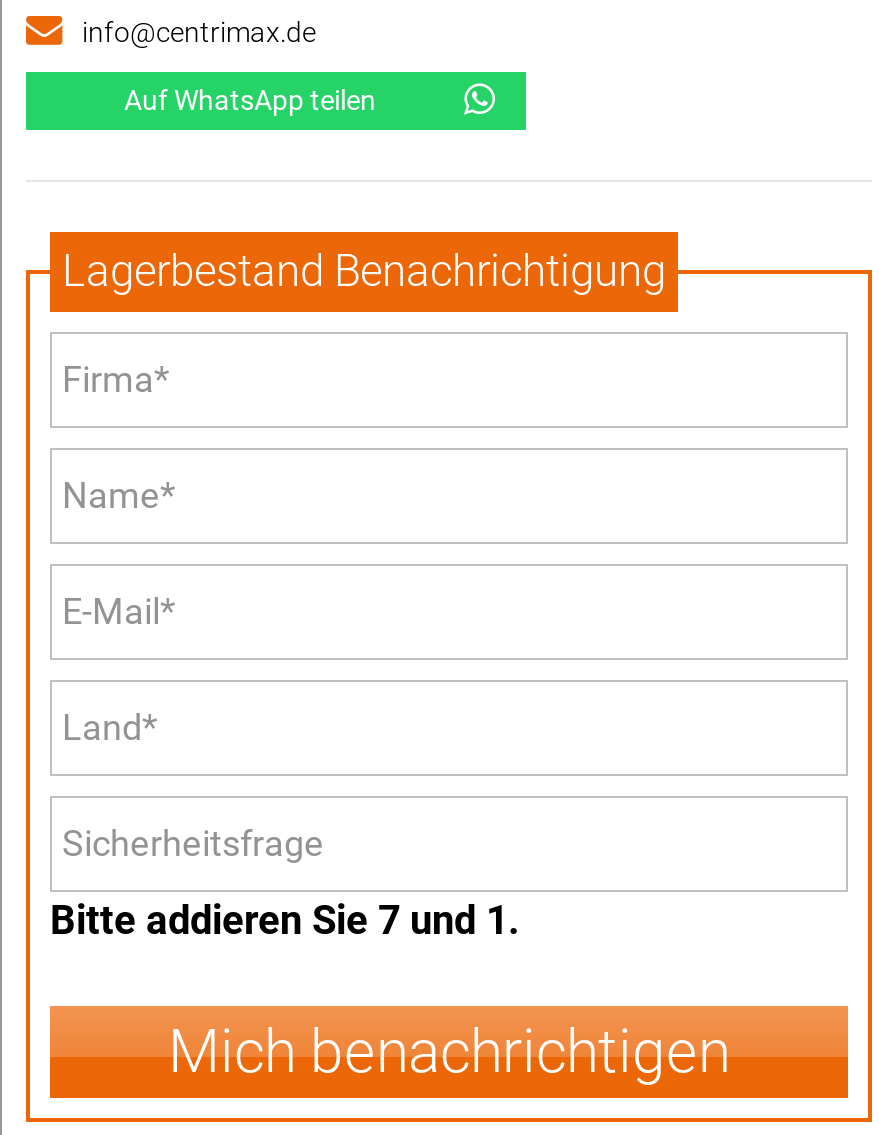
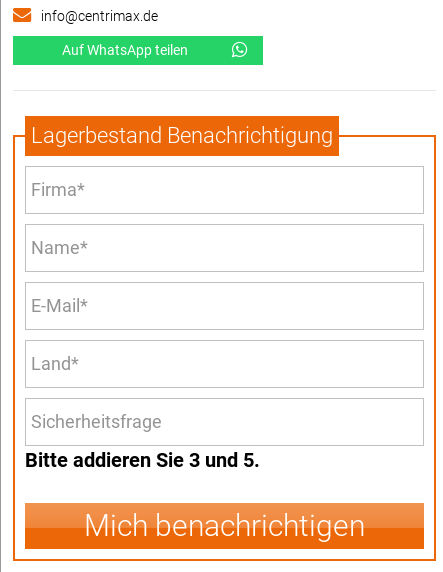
[50,895,520,943] Bitte addieren Sie 7 und 1. -> [25,448,260,472] Bitte addieren Sie 3 und 5.

